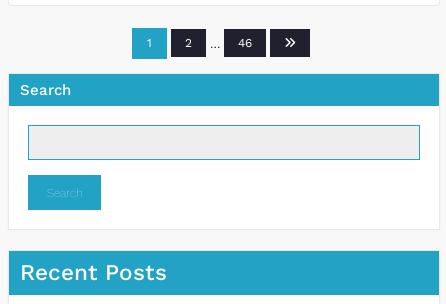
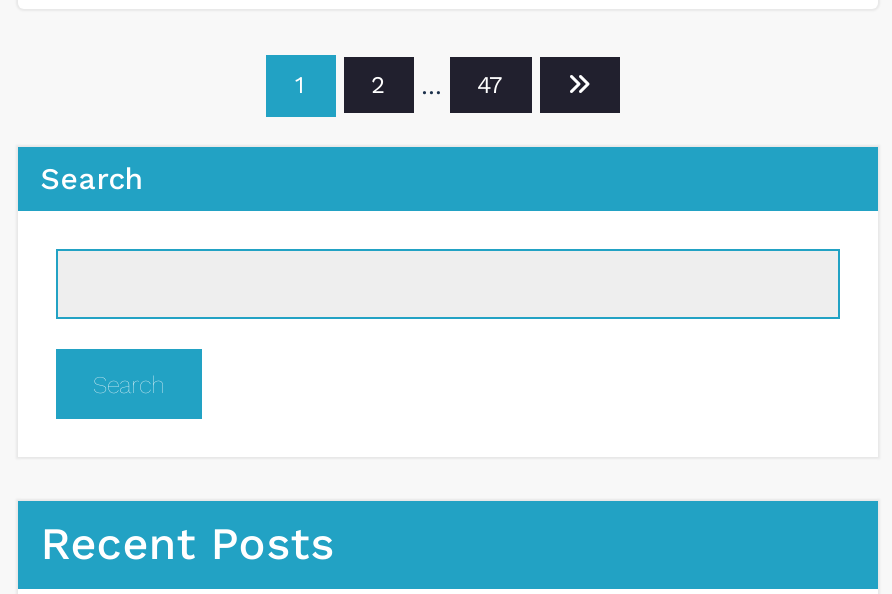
[238,36,252,50] 46 -> [477,71,503,99] 47

